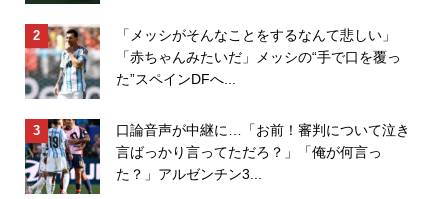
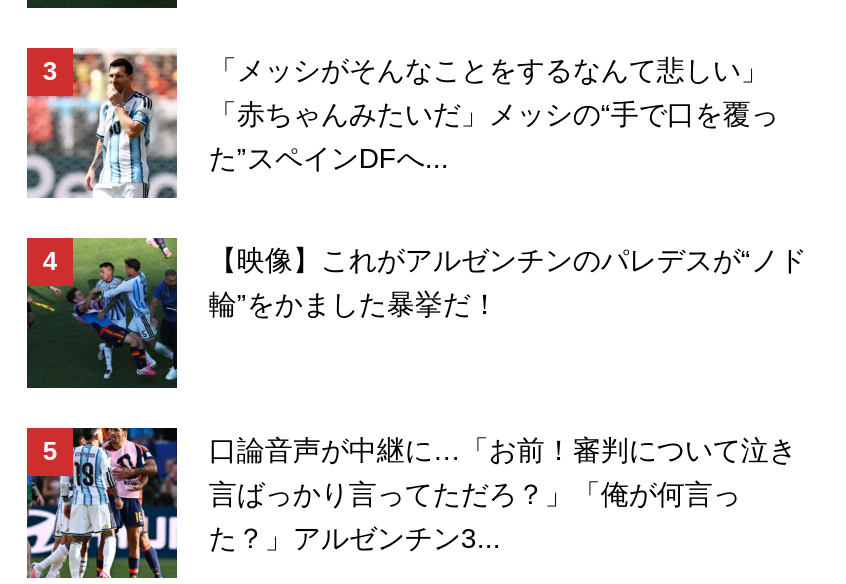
none -> [25,236,807,390] [image] | 【映像】これがアルゼンチンのパレデスが“ノド | 輪”をかました暴挙だ！

